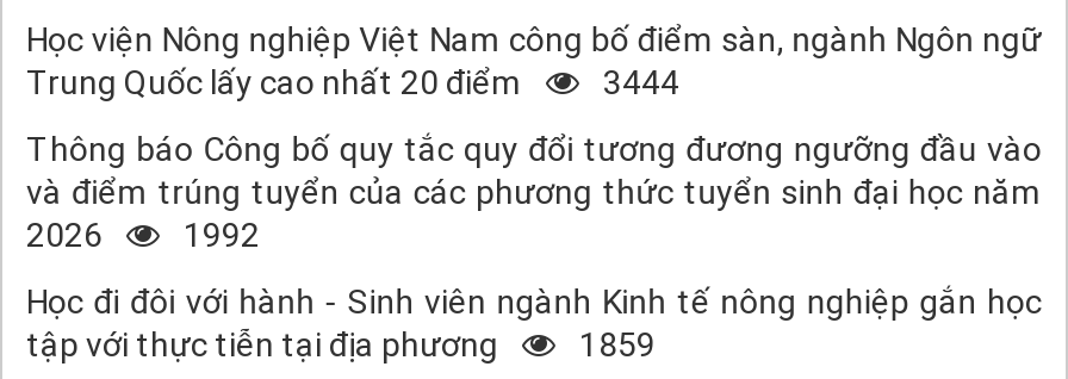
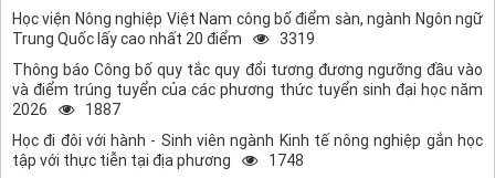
[26,60,679,102] Trung Quốc lấy cao nhất 20 điểm 3444 -> [12,28,315,48] Trung Quốc lấy cao nhất 20 điểm 3319
[26,212,260,255] 2026 1992 -> [12,99,120,119] 2026 1887
[26,322,656,365] tập với thực tiễn tại địa phương 1859 -> [12,150,304,170] tập với thực tiễn tại địa phương 1748

